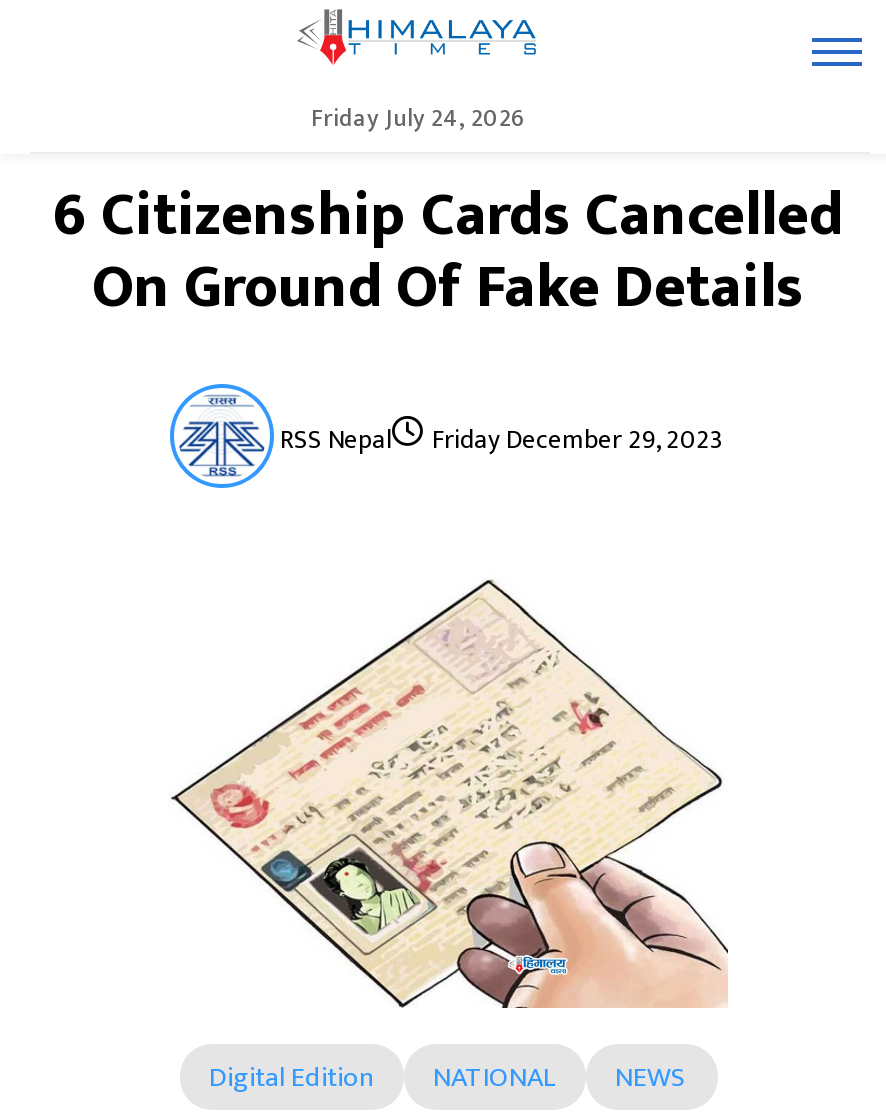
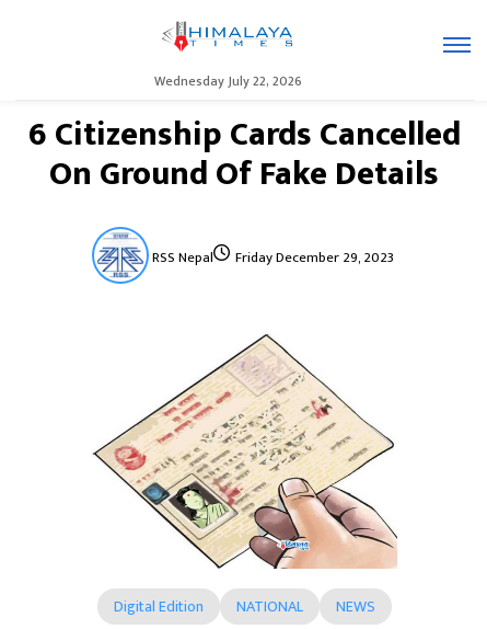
[311,98,525,138] Friday July 24, 2026 -> [154,70,302,92] Wednesday July 22, 2026

